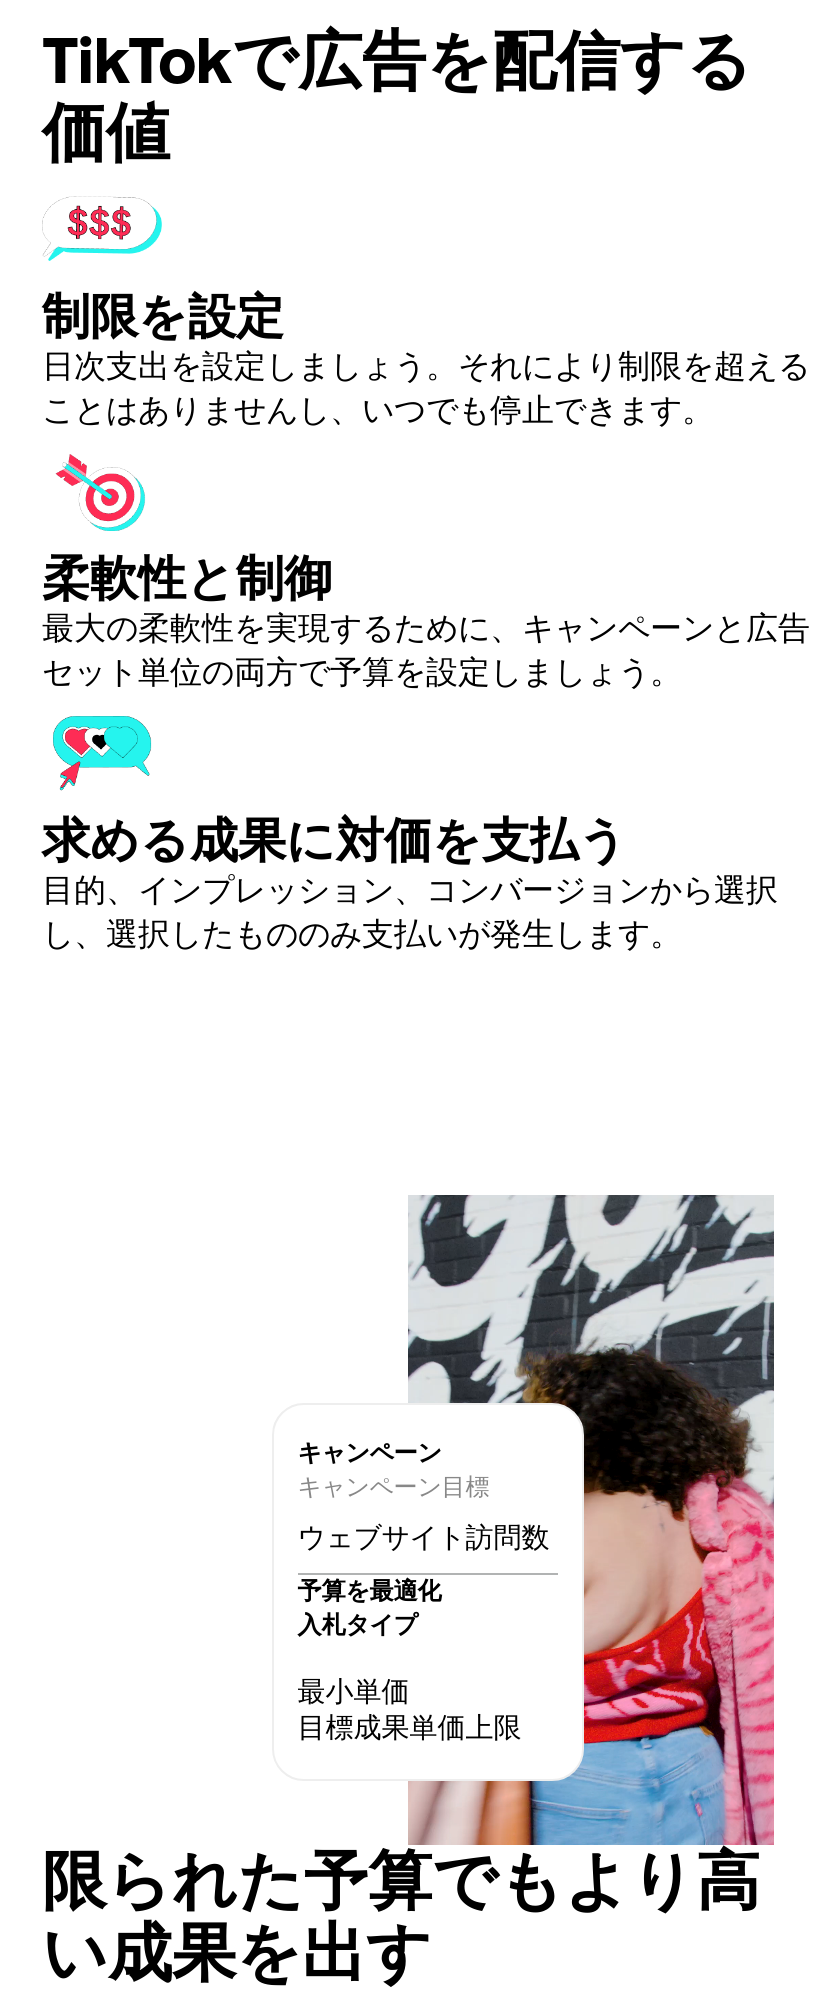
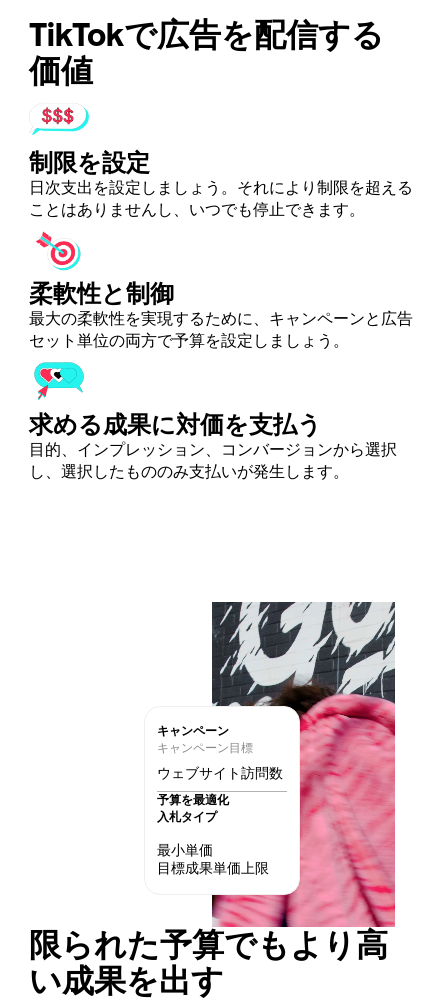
[408,1193,776,1841] [image] -> [211,601,396,925] [image]

